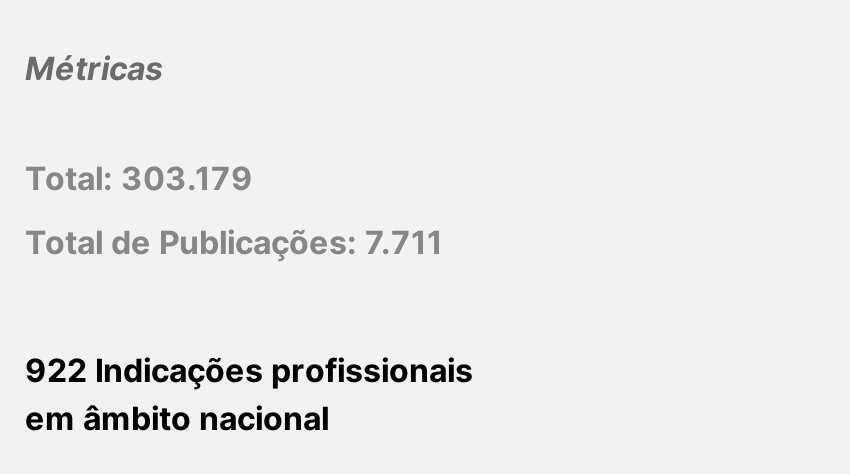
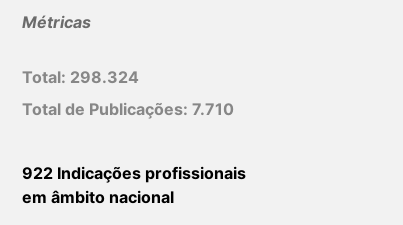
[25,158,253,198] Total: 303.179 -> [22,67,139,87] Total: 298.324
[25,222,443,262] Total de Publicações: 7.711 -> [22,99,234,119] Total de Publicações: 7.710

